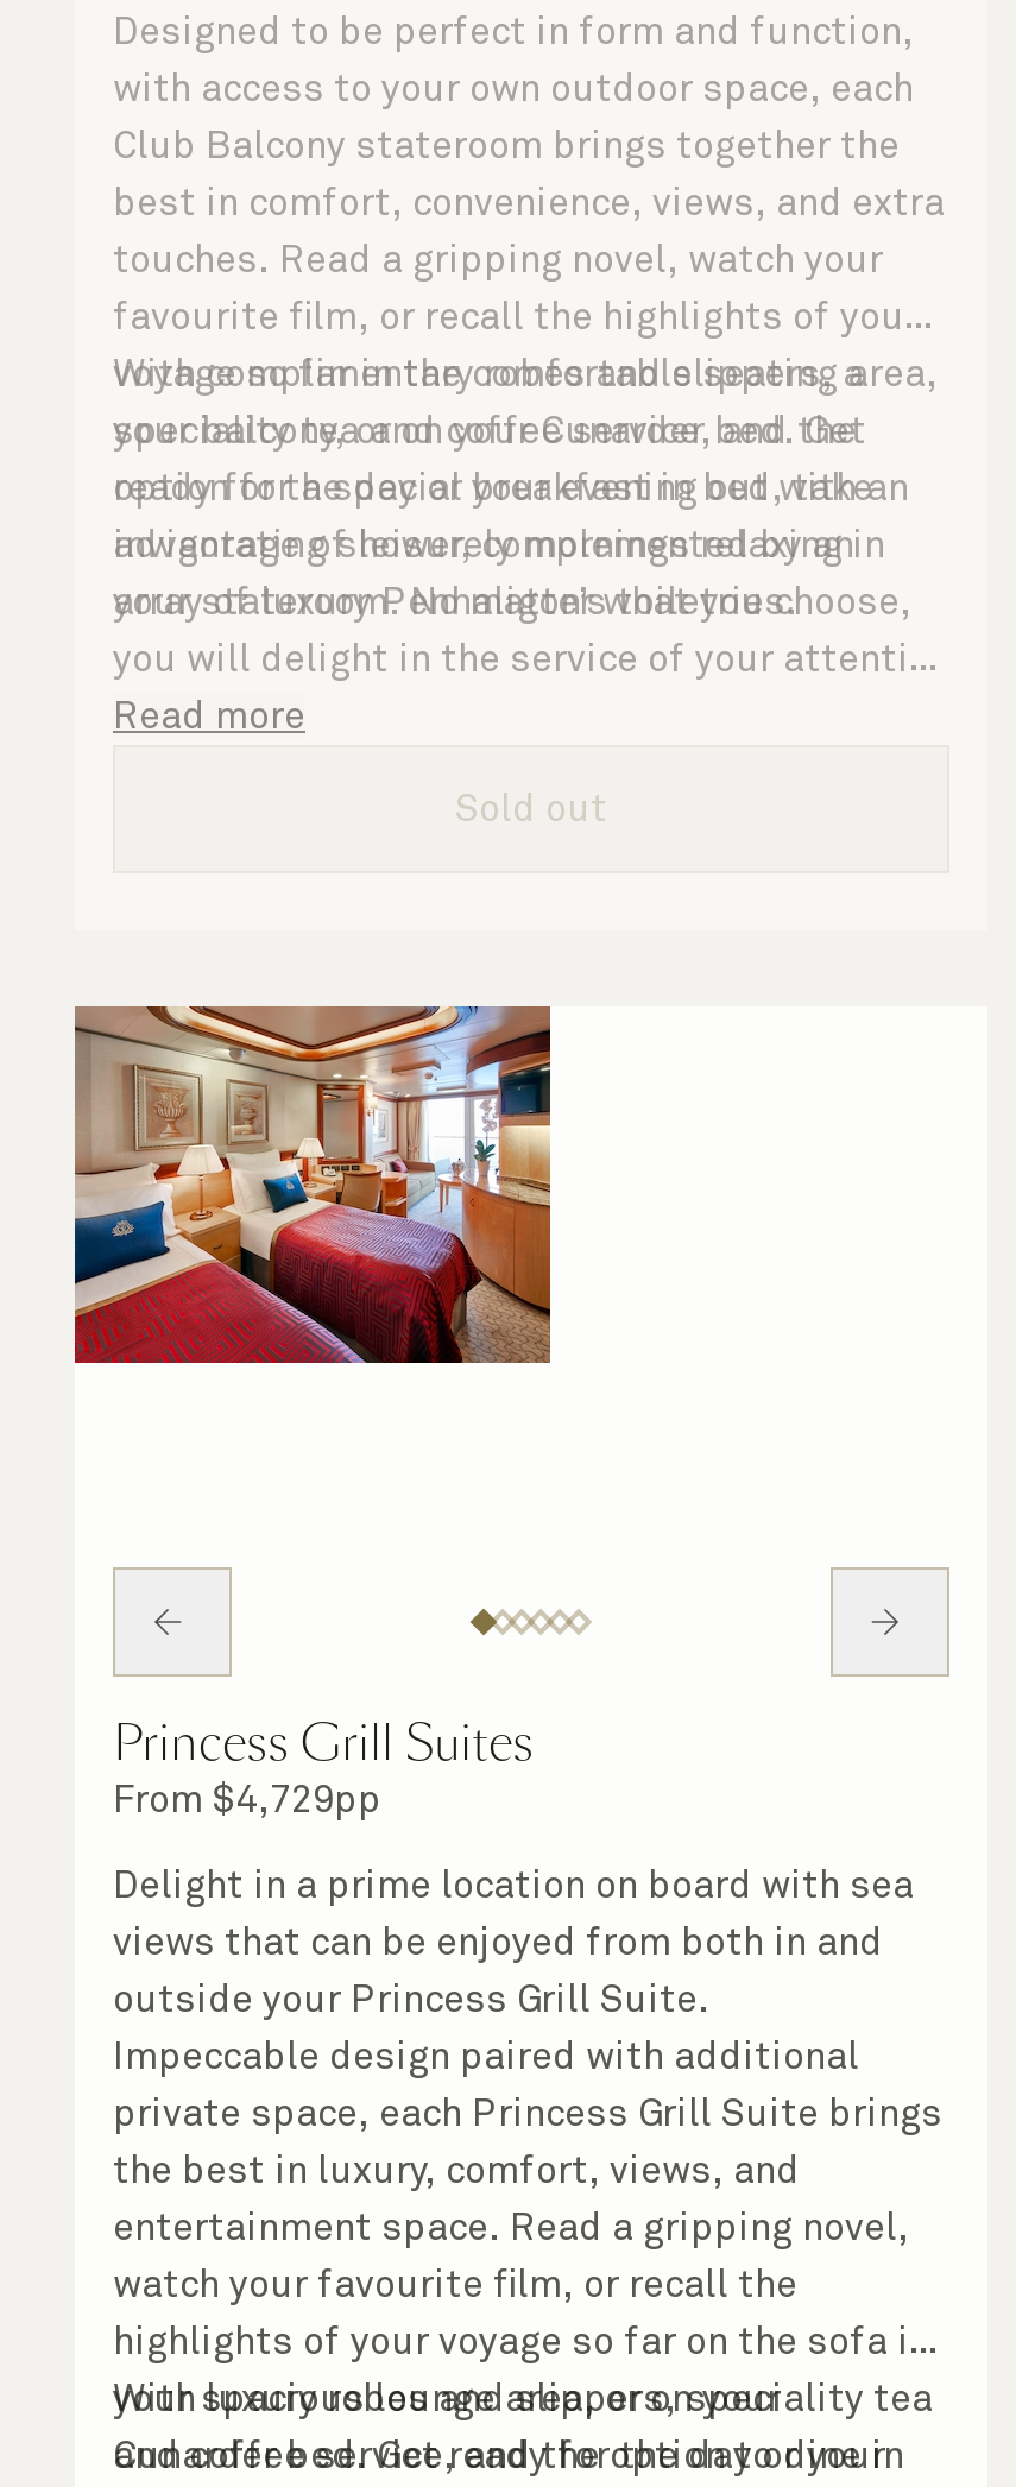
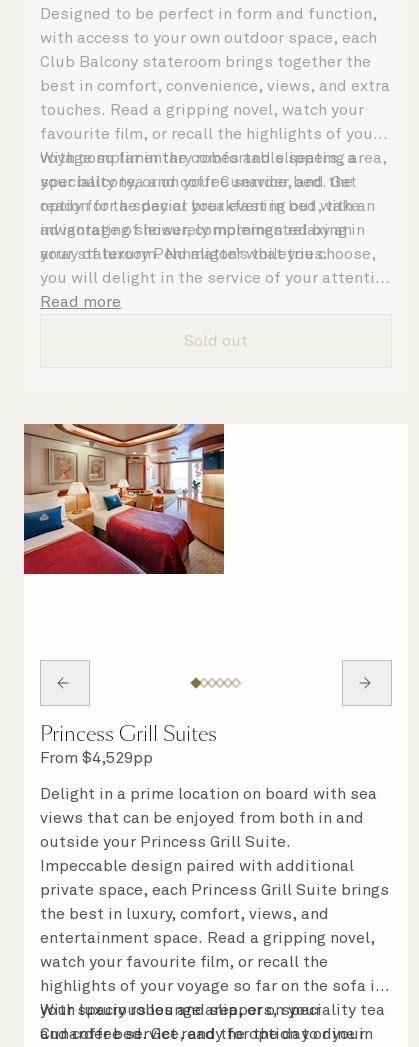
[113,1781,381,1819] From $4,729pp -> [40,750,153,766] From $4,529pp

